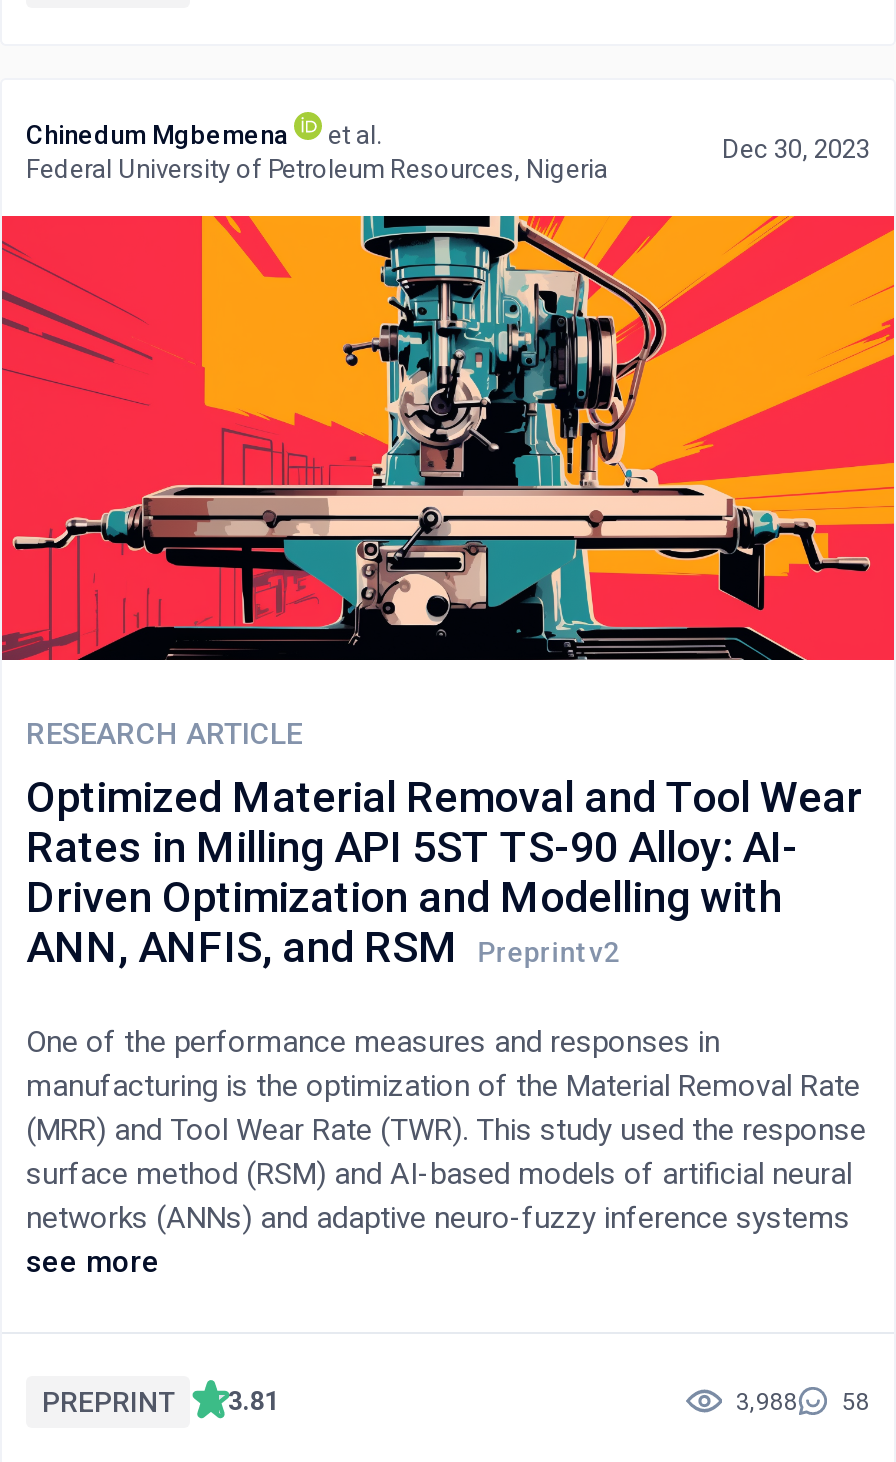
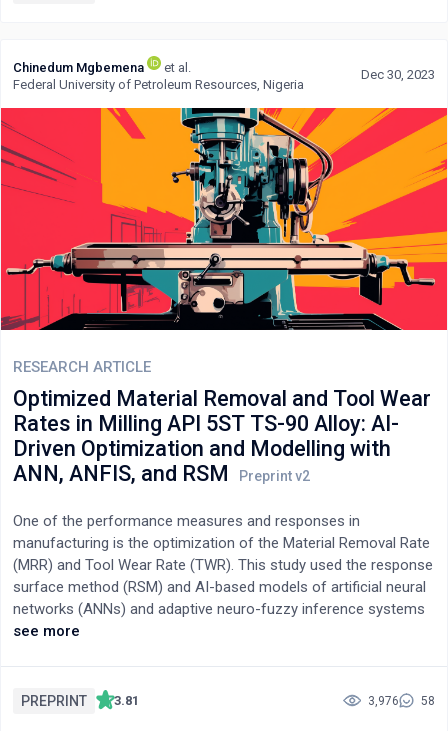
[736,1387,798,1415] 3,988 -> [368,694,399,708] 3,976

